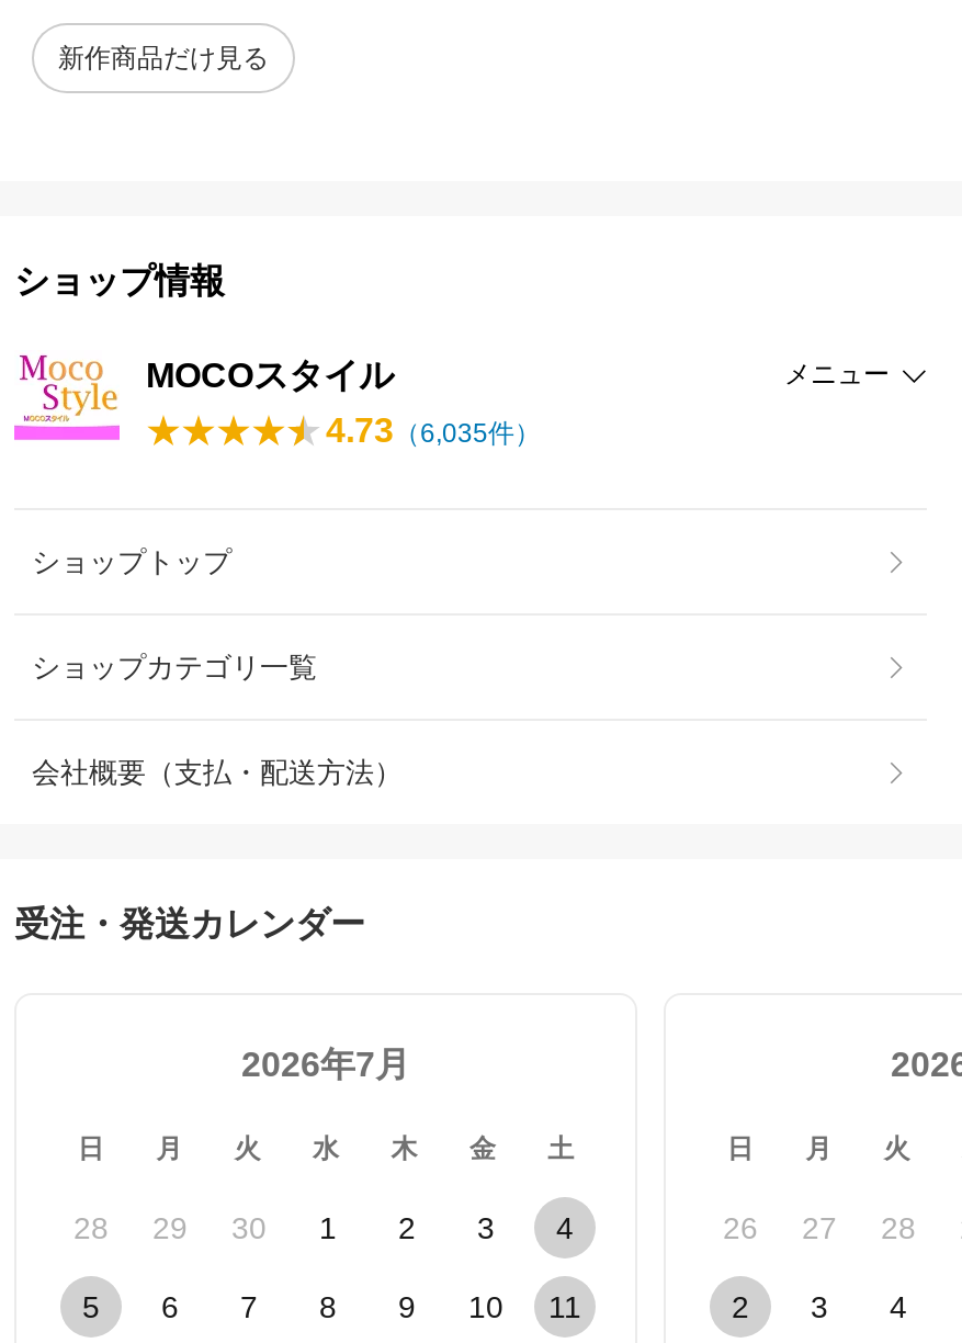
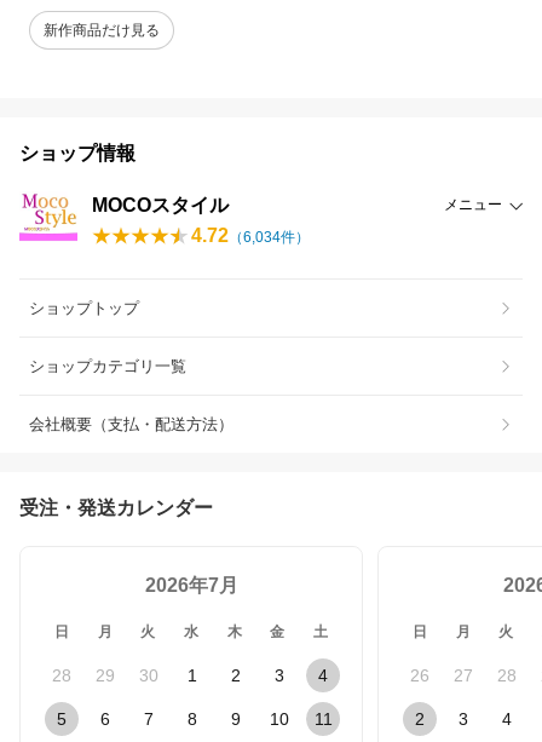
[326,411,541,449] 4.73（6,035件） -> [191,225,310,246] 4.72（6,034件）

